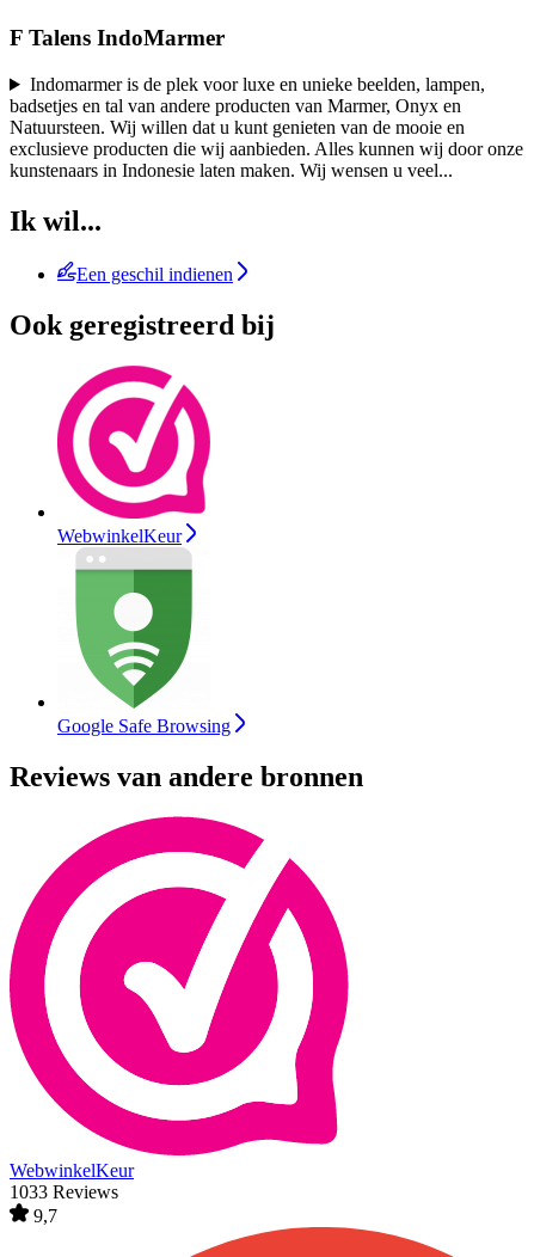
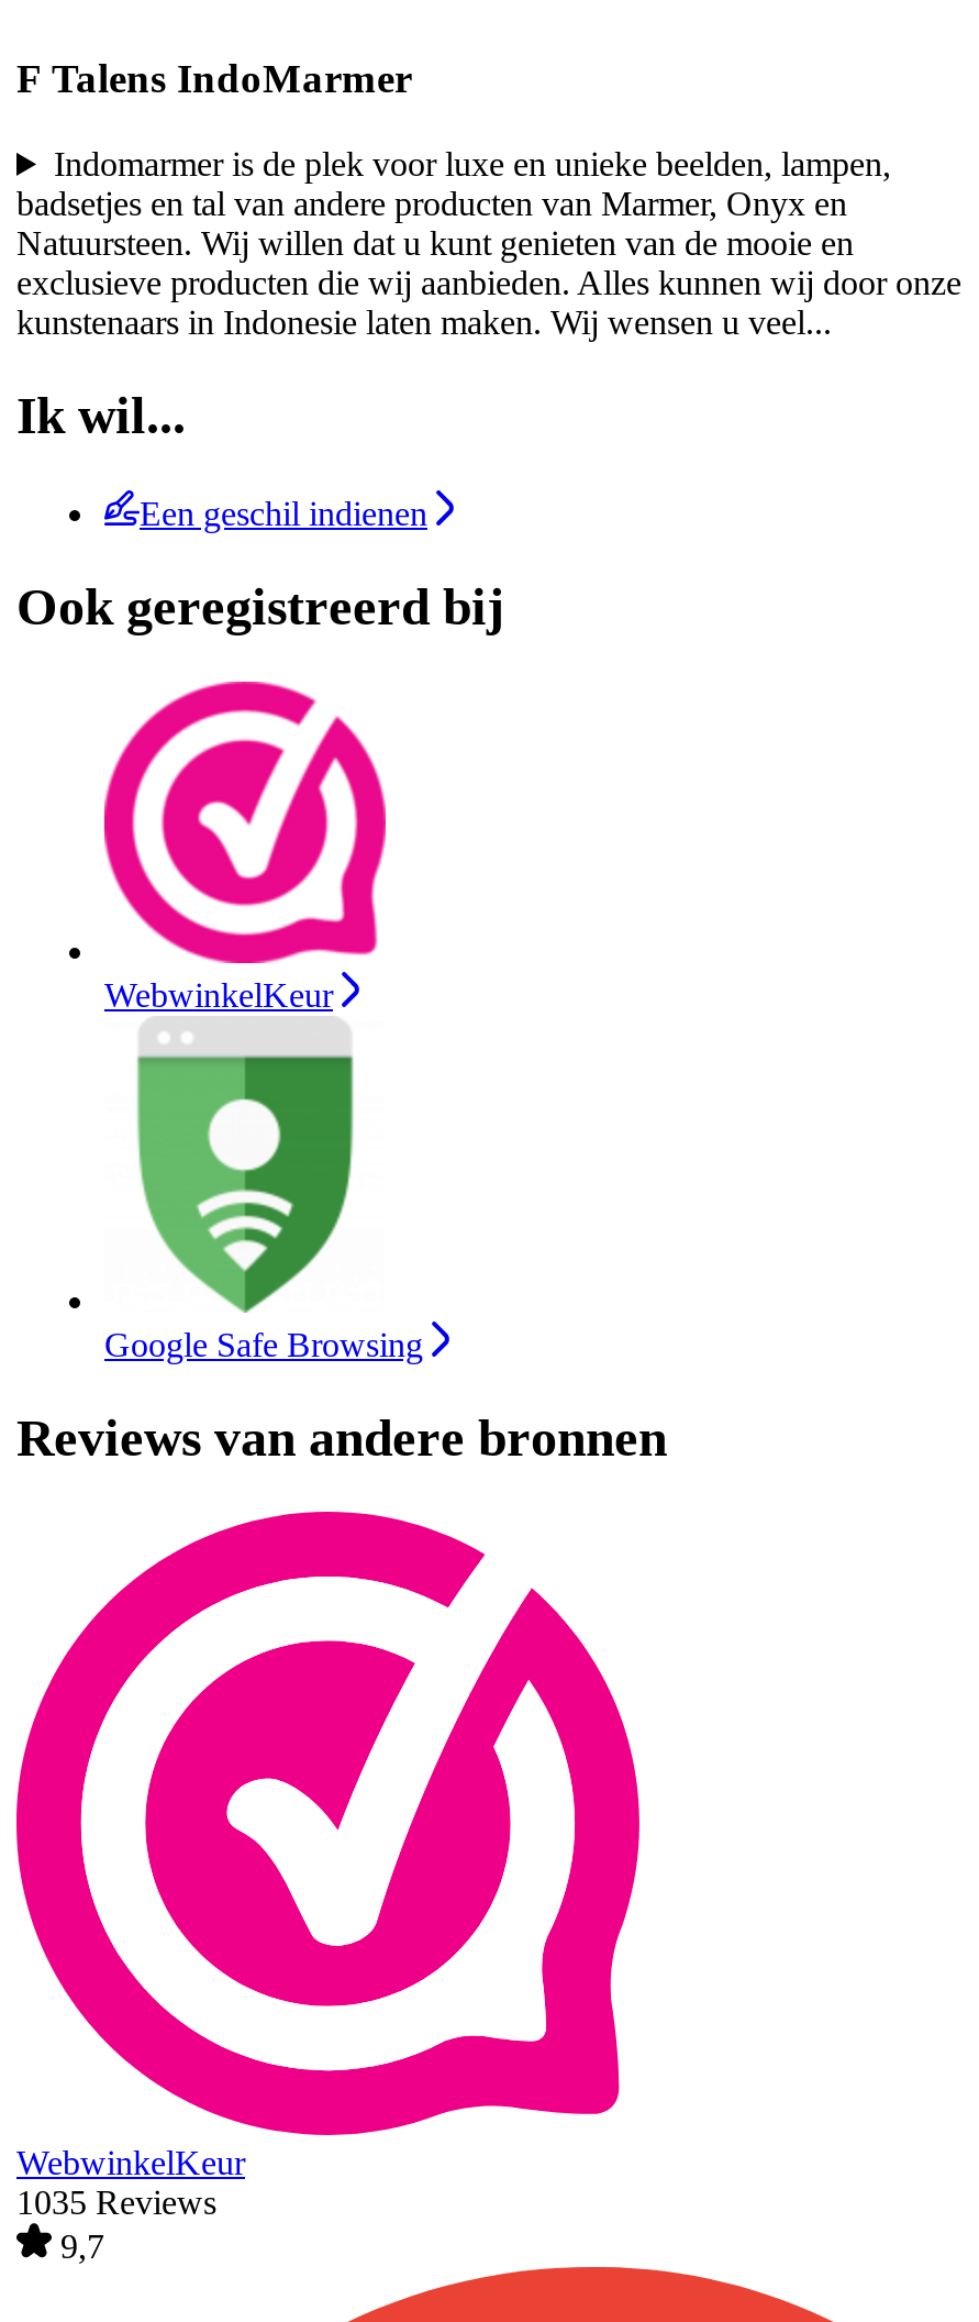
[10,1182,118,1203] 1033 Reviews -> [16,2184,216,2222] 1035 Reviews

